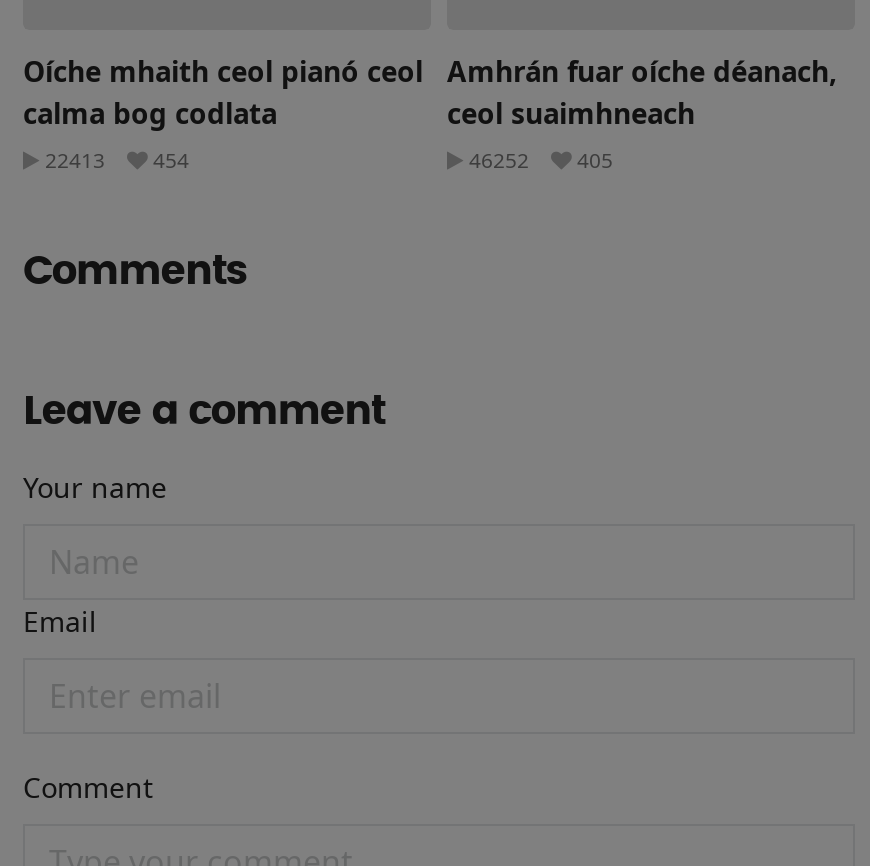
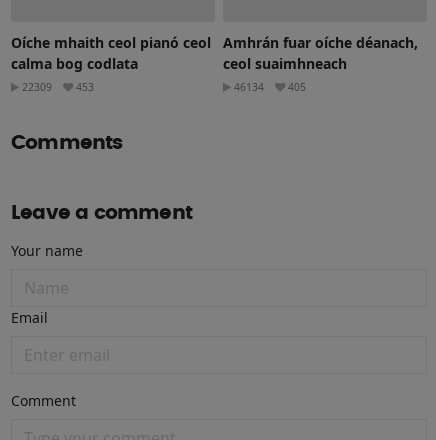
[39,146,111,174] 22413 -> [19,80,55,94] 22309
[147,146,189,174] 454 -> [73,80,94,94] 453
[463,146,613,174] 46252 405 -> [231,80,306,94] 46134 405

